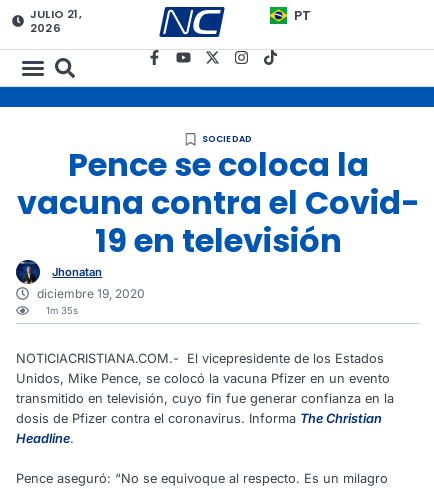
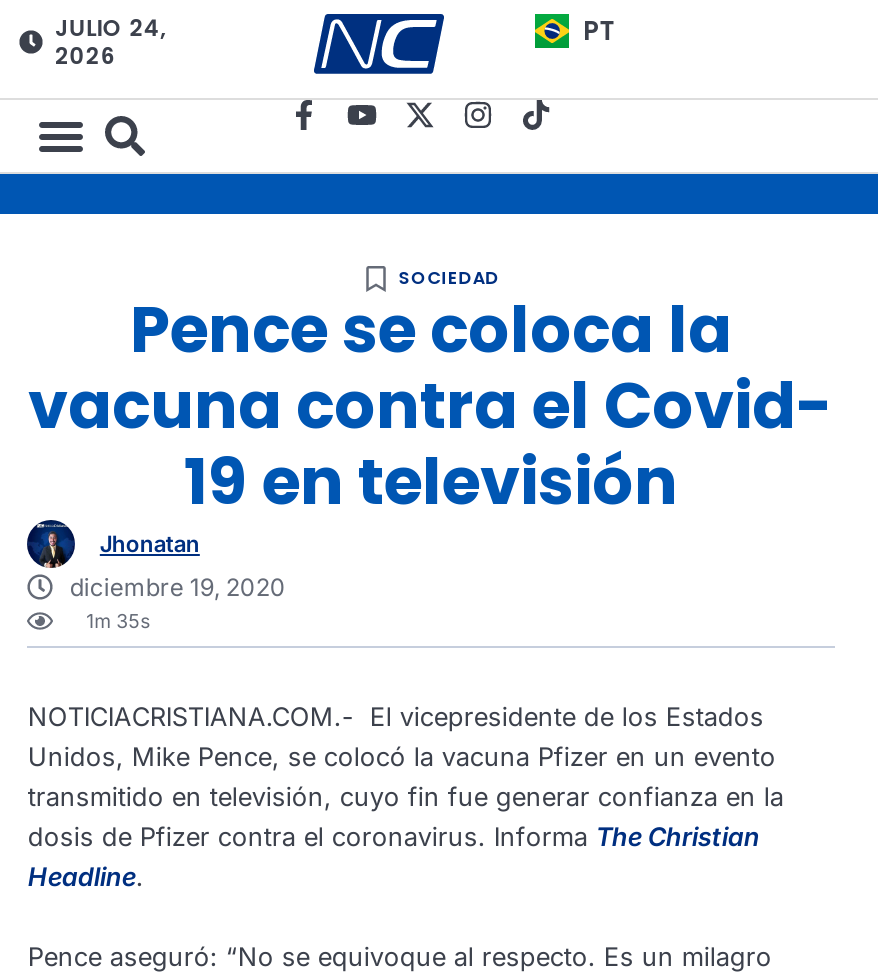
[30,6,82,22] JULIO 21, -> [55,12,167,44] JULIO 24,

